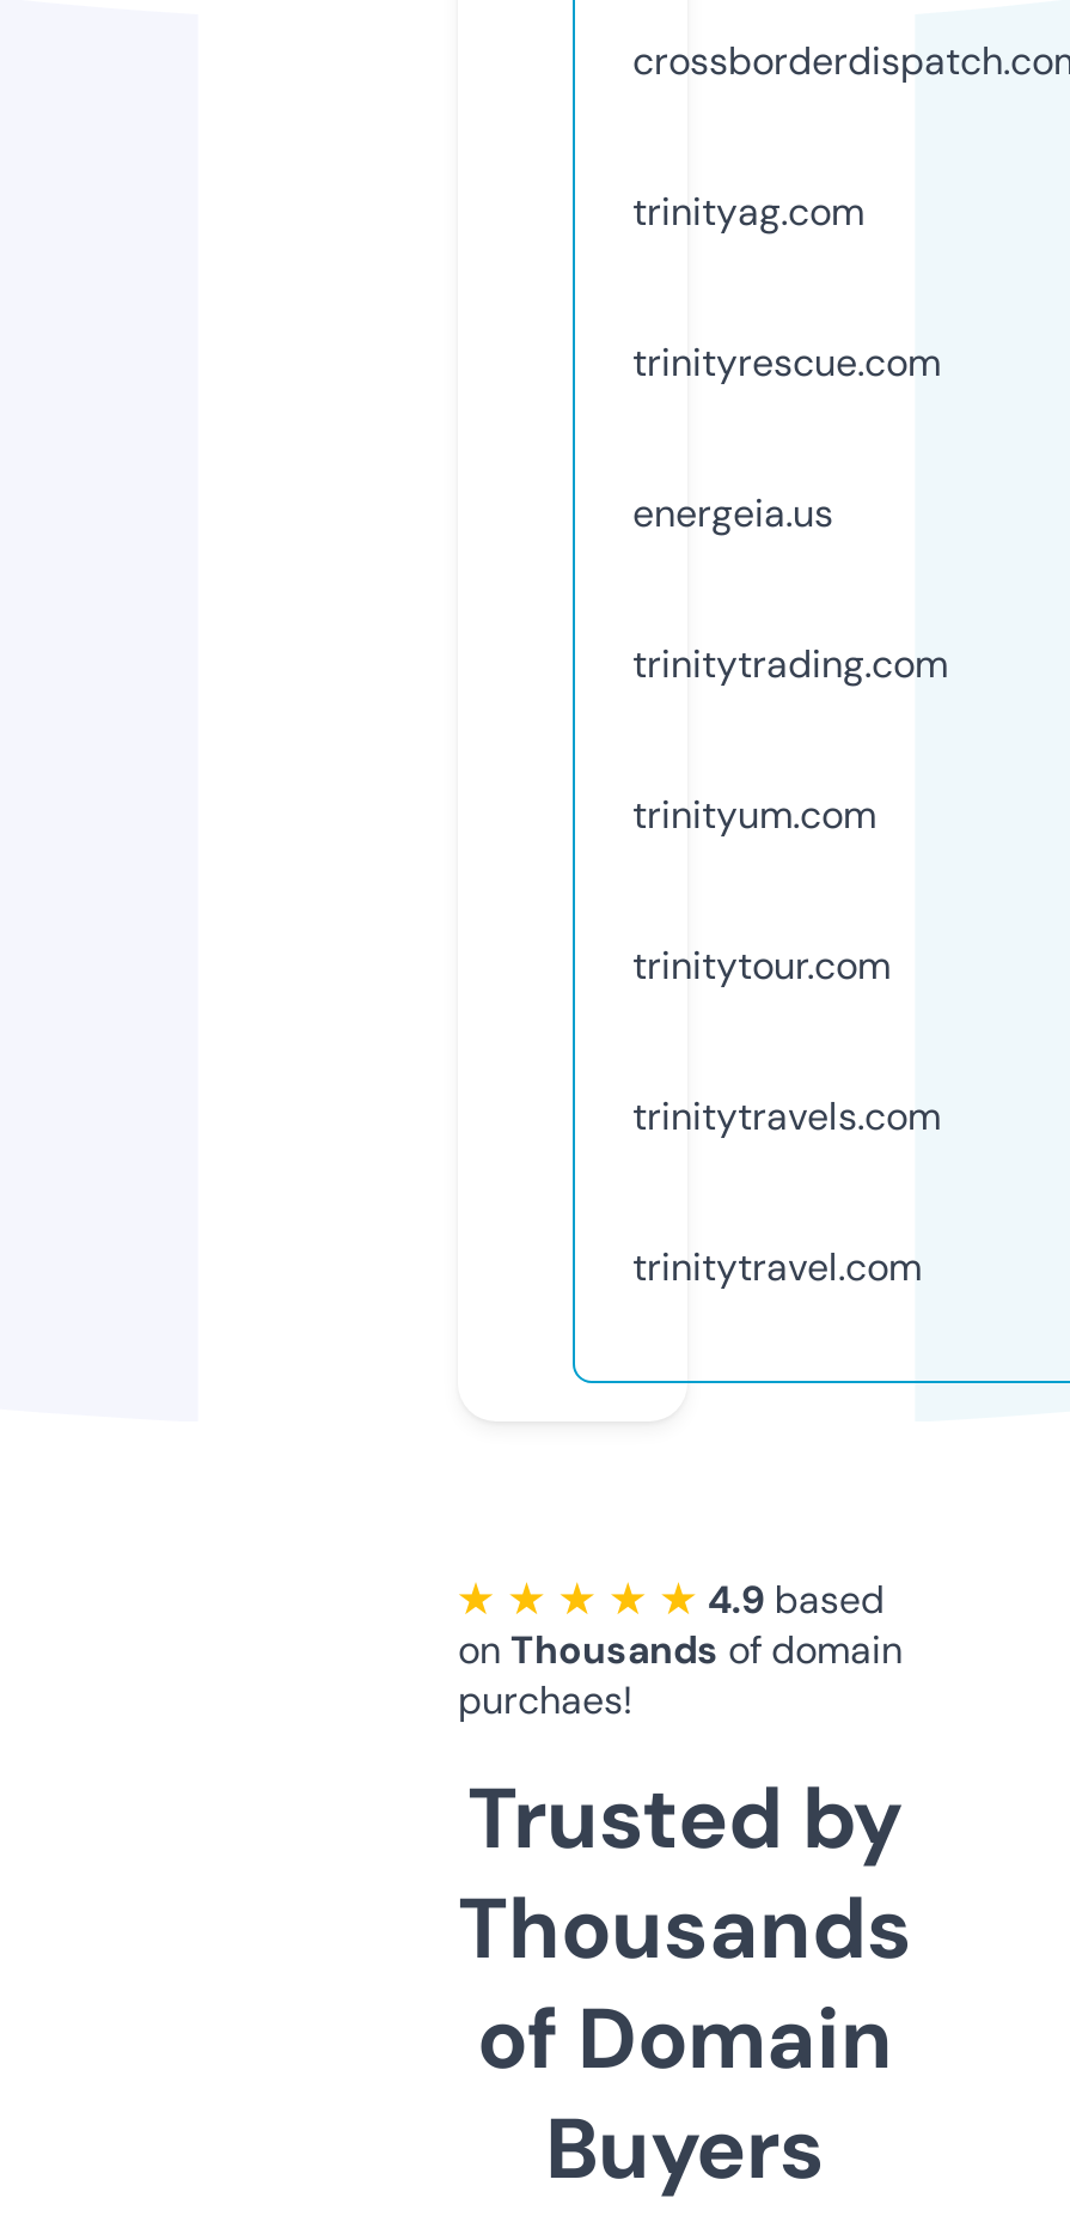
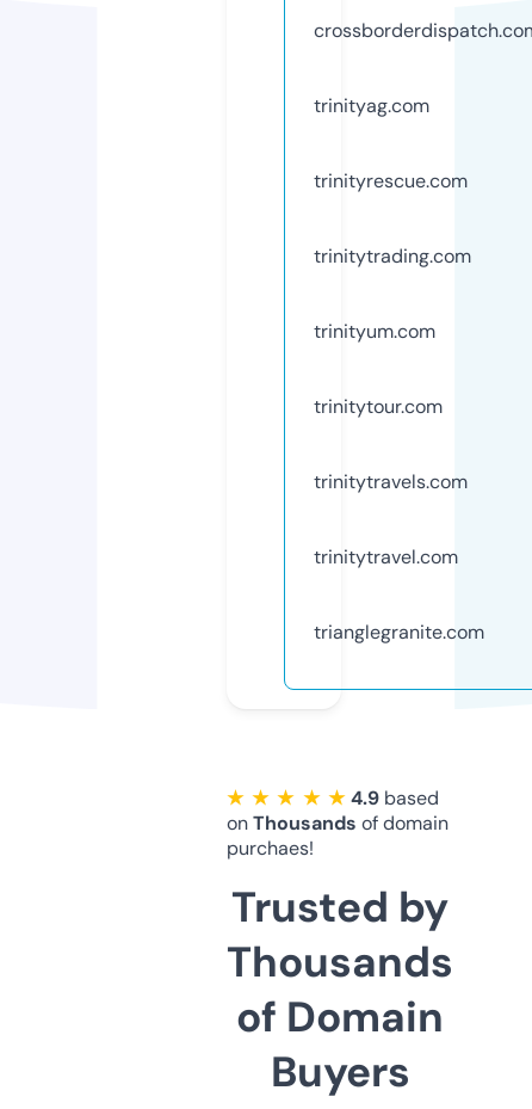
[632,488,833,538] energeia.us -> none
moved [632,638,948,1292] -> [314,243,471,569]: trinitytrading.com | trinityum.com | trinitytour.com | trinitytravels.com | trinitytravel.com
none -> [314,619,484,644] trianglegranite.com

